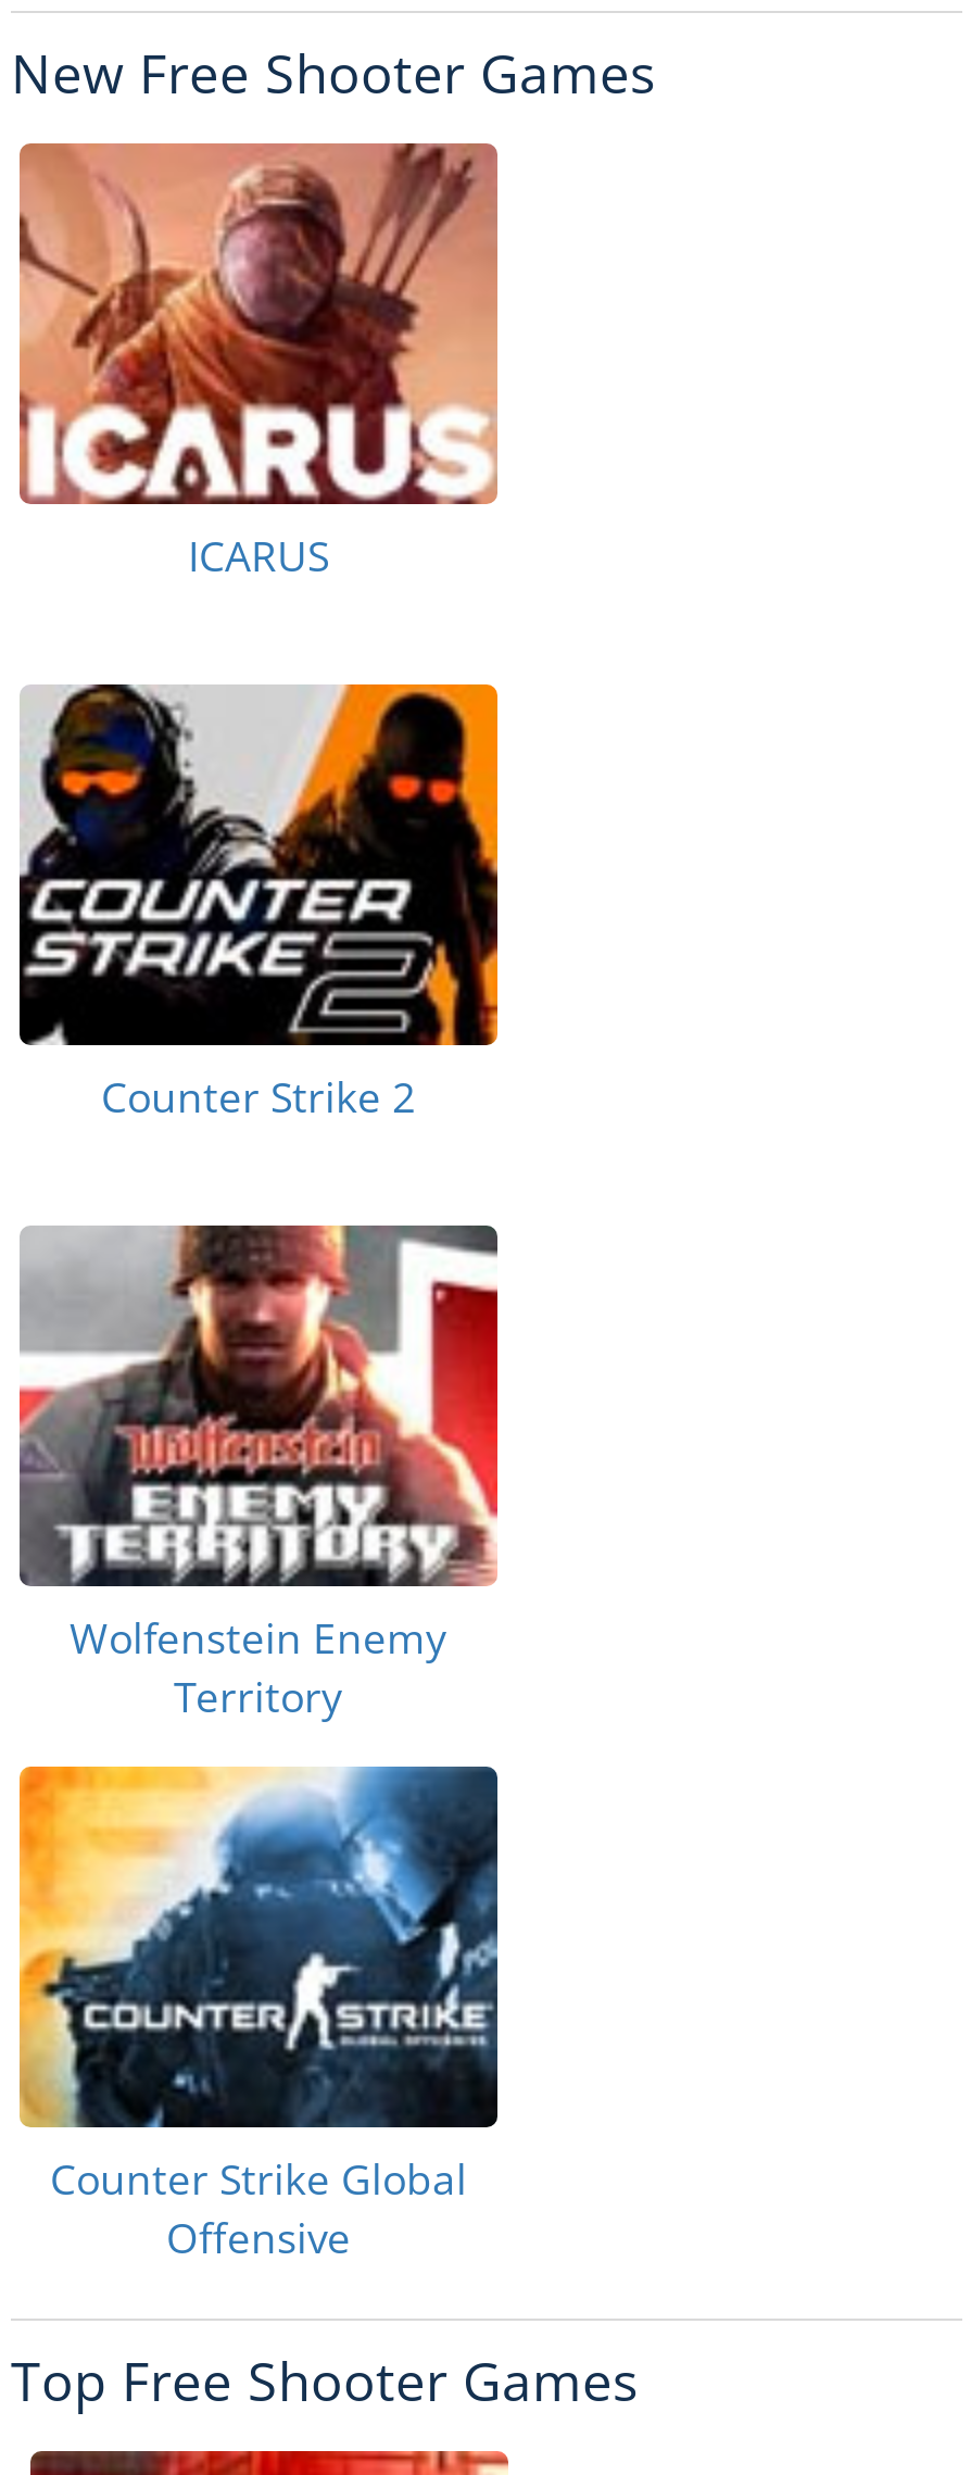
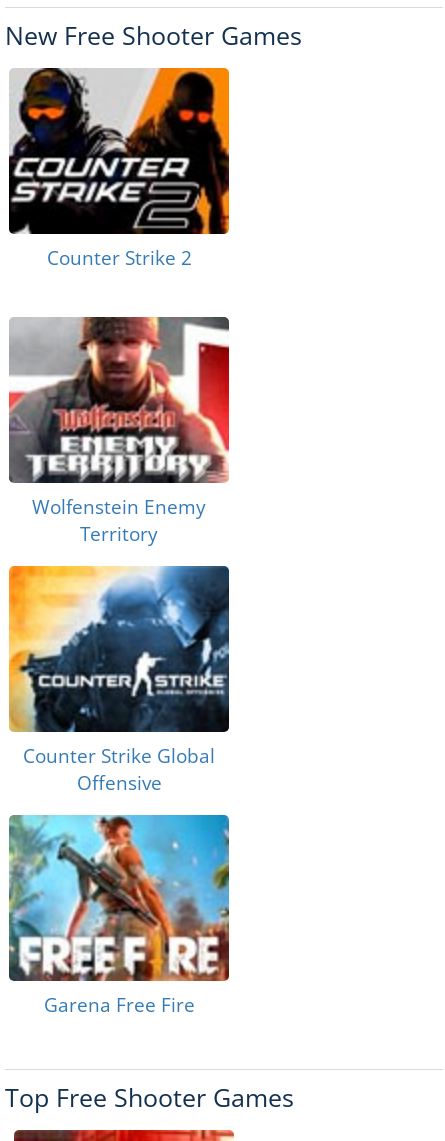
[17,141,500,585] [image] | ICARUS -> none
moved [17,680,502,2266] -> [8,66,231,796]: [image] | Counter Strike 2 | Wolfenstein Enemy | Territory | Counter Strike Global | Offensive
none -> [8,814,230,1018] [image] | Garena Free Fire

